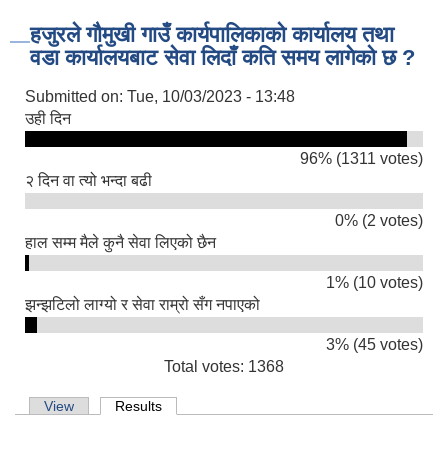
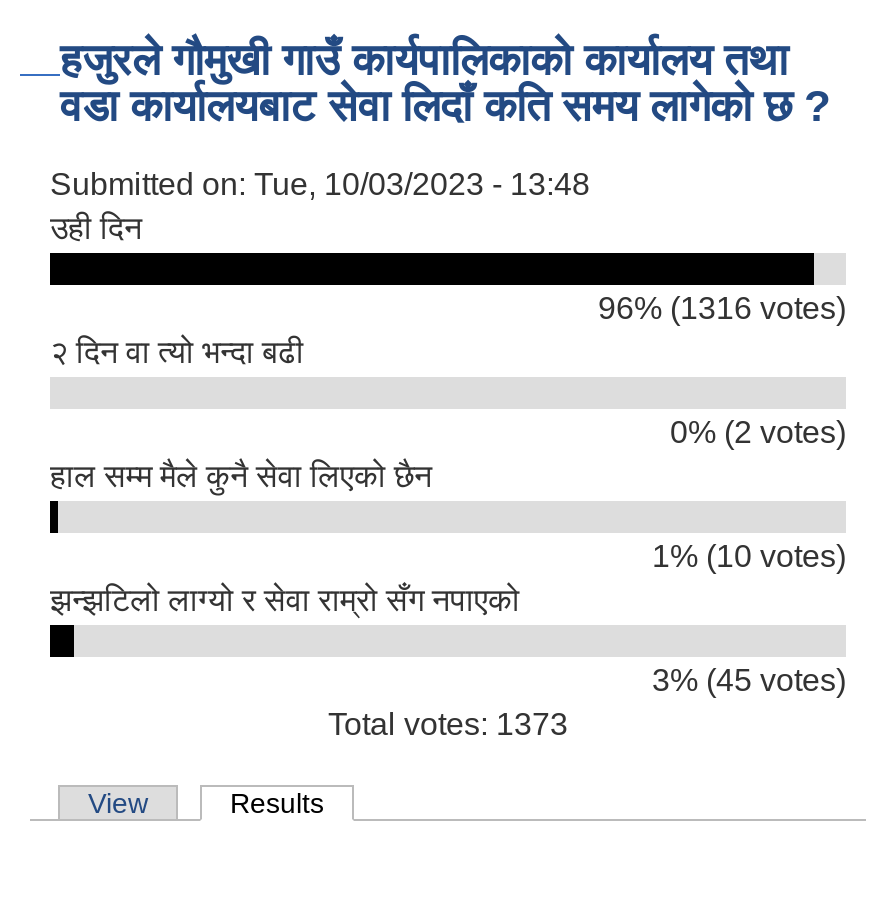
[300,150,423,167] 96% (1311 votes) -> [598,292,846,326] 96% (1316 votes)
[164,358,284,375] Total votes: 1368 -> [328,708,568,742] Total votes: 1373

